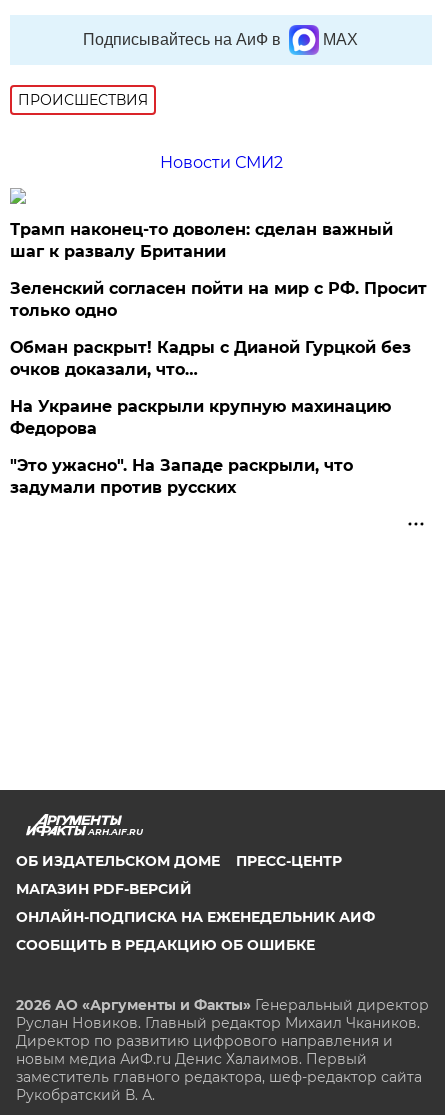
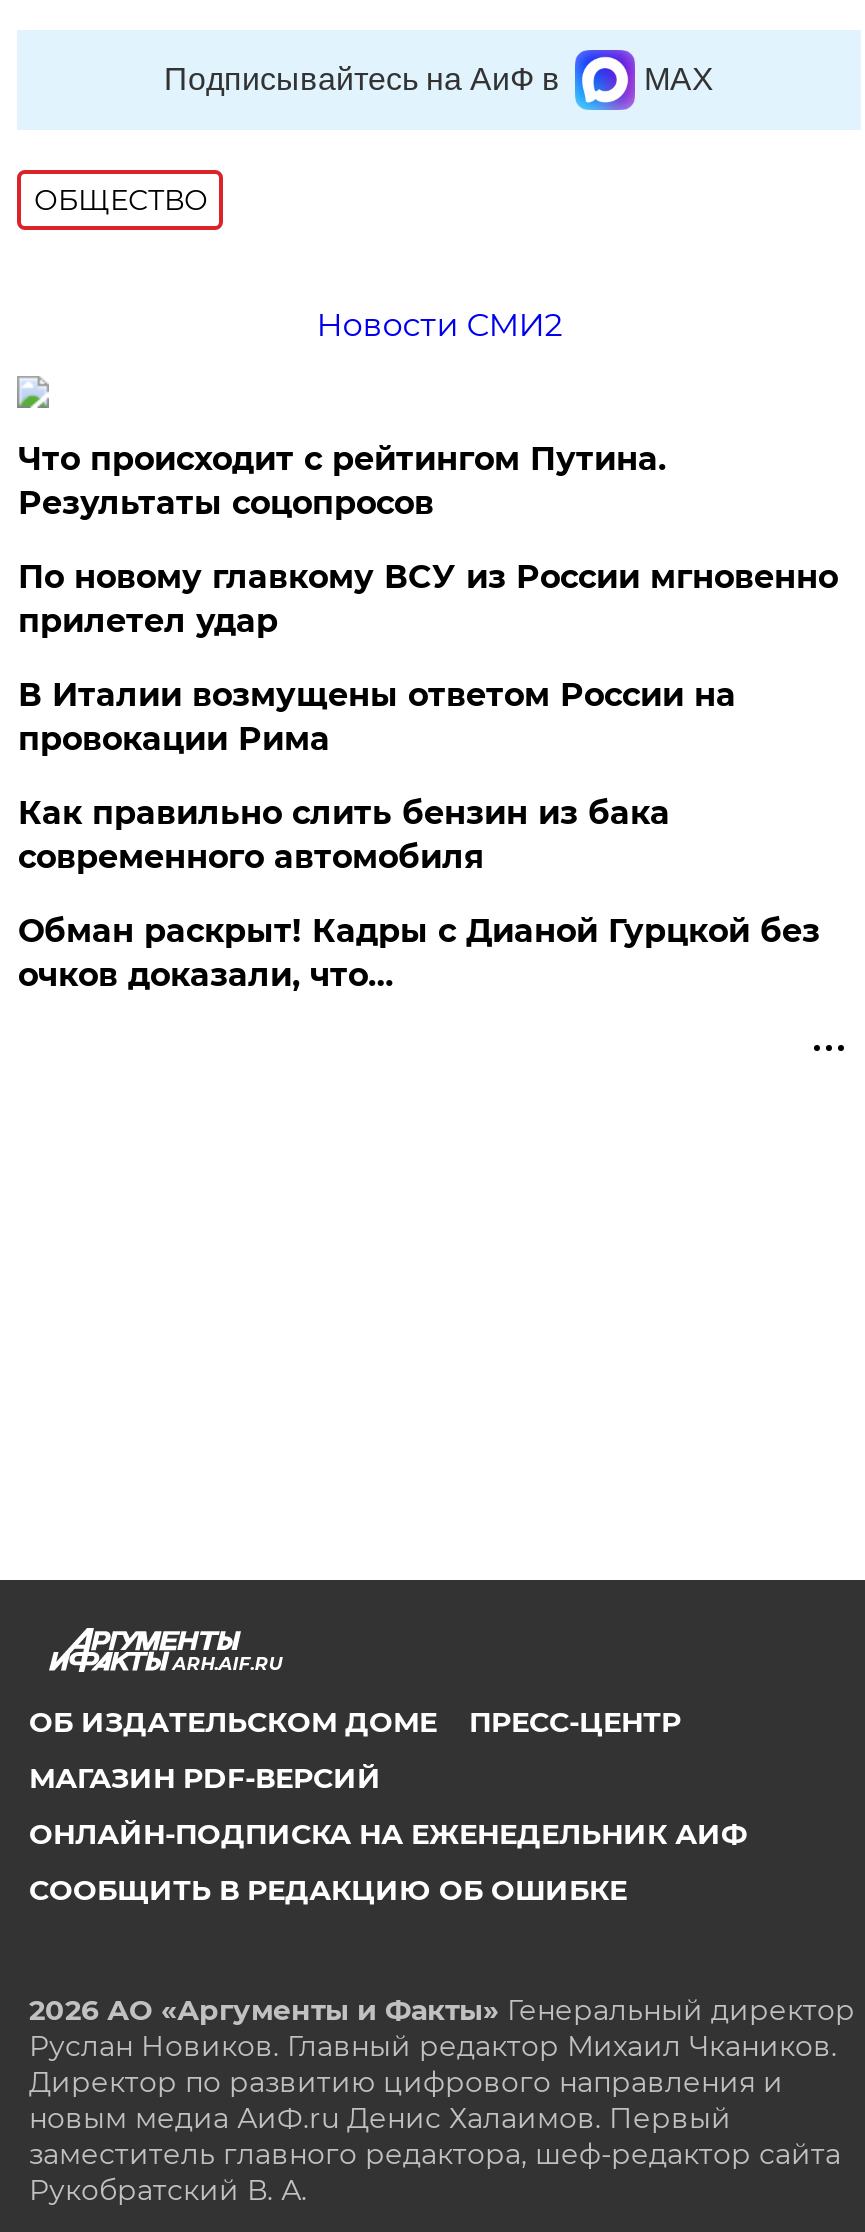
[18,91,148,109] ПРОИСШЕСТВИЯ -> [34,182,208,218] ОБЩЕСТВО
[10,220,427,320] Трамп наконец-то доволен: сделан важный | шаг к развалу Британии | Зеленский согласен пойти на мир с РФ. Просит | только одно -> [18,440,838,876] Что происходит с рейтингом Путина. | Результаты соцопросов | По новому главкому ВСУ из России мгновенно | прилетел удар | В Италии возмущены ответом России на | провокации Рима | Как правильно слить бензин из бака | современного автомобиля
moved [10,338,411,379] -> [18,912,820,994]: Обман раскрыт! Кадры с Дианой Гурцкой без | очков доказали, что…
[10,397,391,497] На Украине раскрыли крупную махинацию | Федорова | "Это ужасно". На Западе раскрыли, что | задумали против русских -> none

